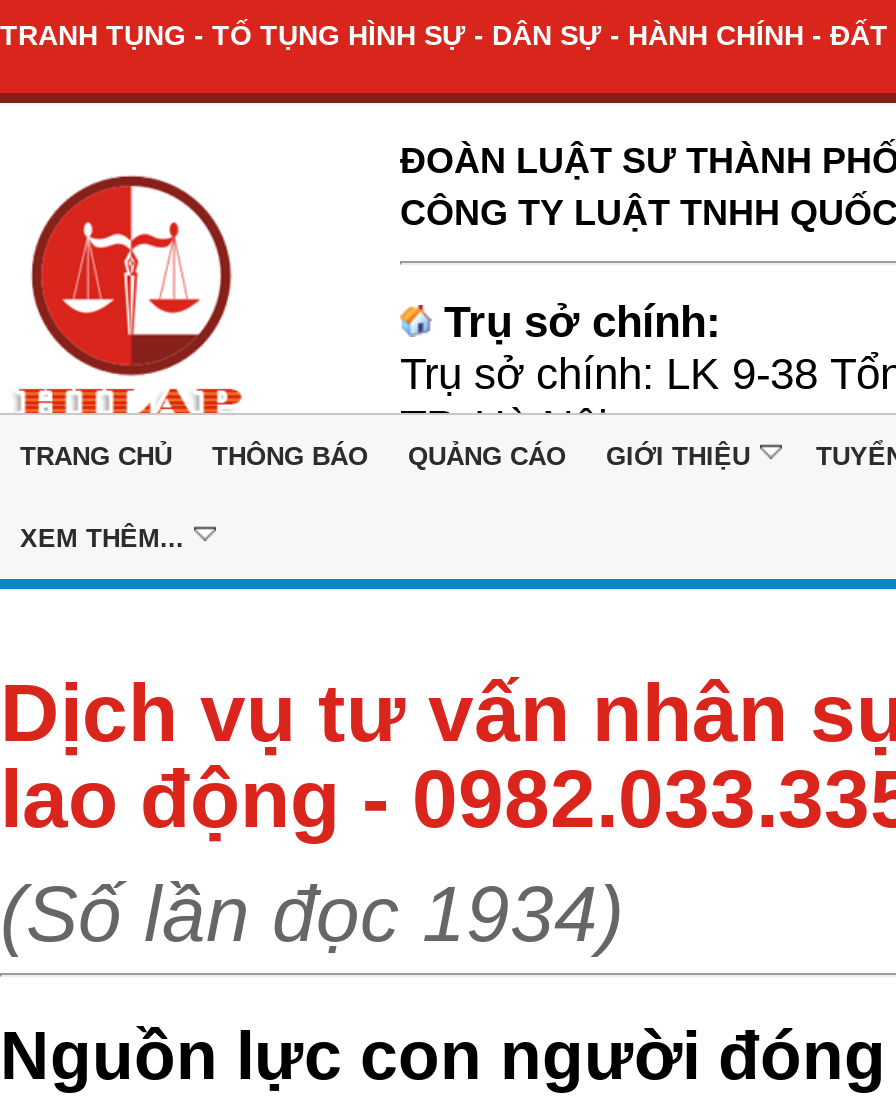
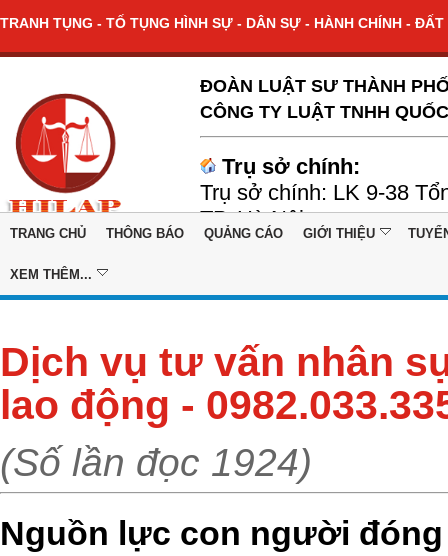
[0,871,624,957] (Số lần đọc 1934) -> [0,441,312,484] (Số lần đọc 1924)

